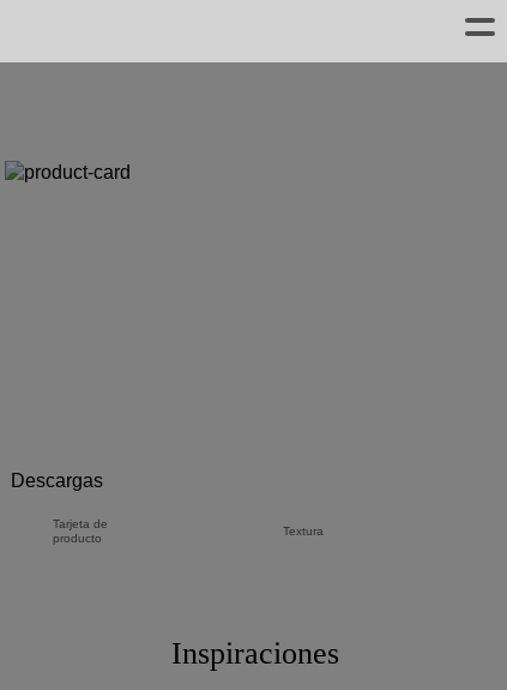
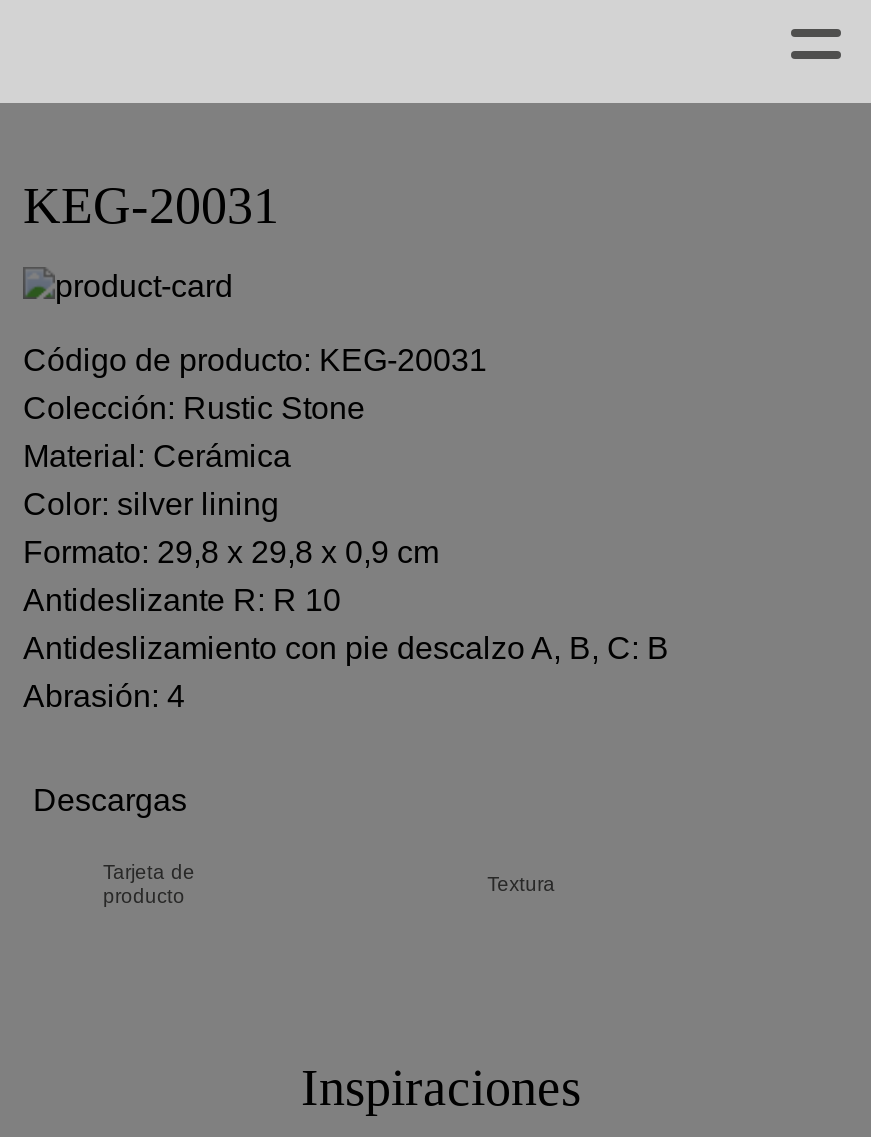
none -> [23,177,669,713] KEG-20031 | Código de producto: KEG-20031 | Colección: Rustic Stone | Material: Cerámica | Color: silver lining | Formato: 29,8 x 29,8 x 0,9 cm | Antideslizante R: R 10 | Antideslizamiento con pie descalzo A, B, C: B | Abrasión: 4

